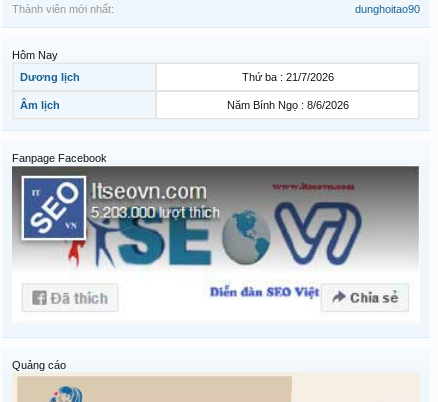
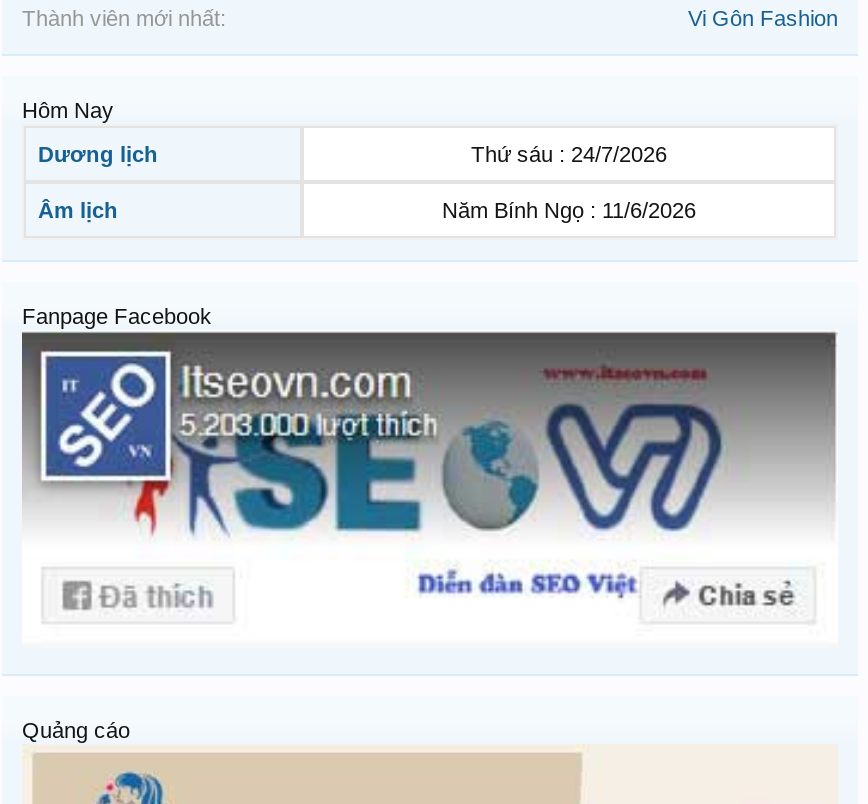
[355,3,420,15] dunghoitao90 -> [688,6,838,30] Vi Gôn Fashion
[241,71,333,83] Thứ ba : 21/7/2026 -> [471,142,667,166] Thứ sáu : 24/7/2026
[226,99,348,111] Năm Bính Ngọ : 8/6/2026 -> [442,198,696,222] Năm Bính Ngọ : 11/6/2026

